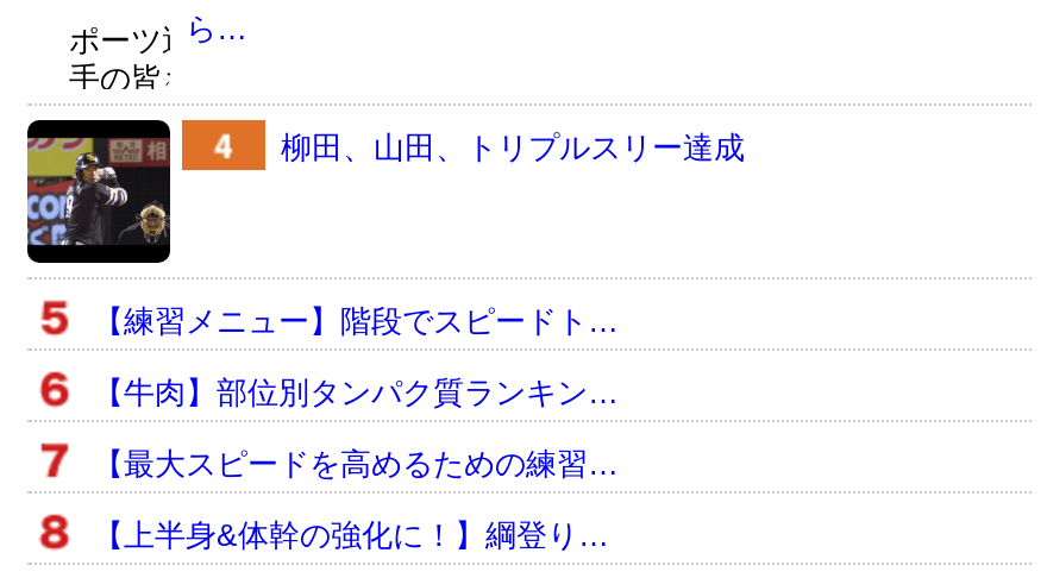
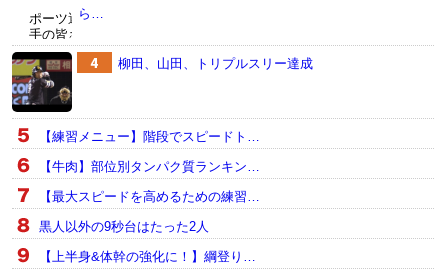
none -> [39,219,209,234] 黒人以外の9秒台はたった2人

